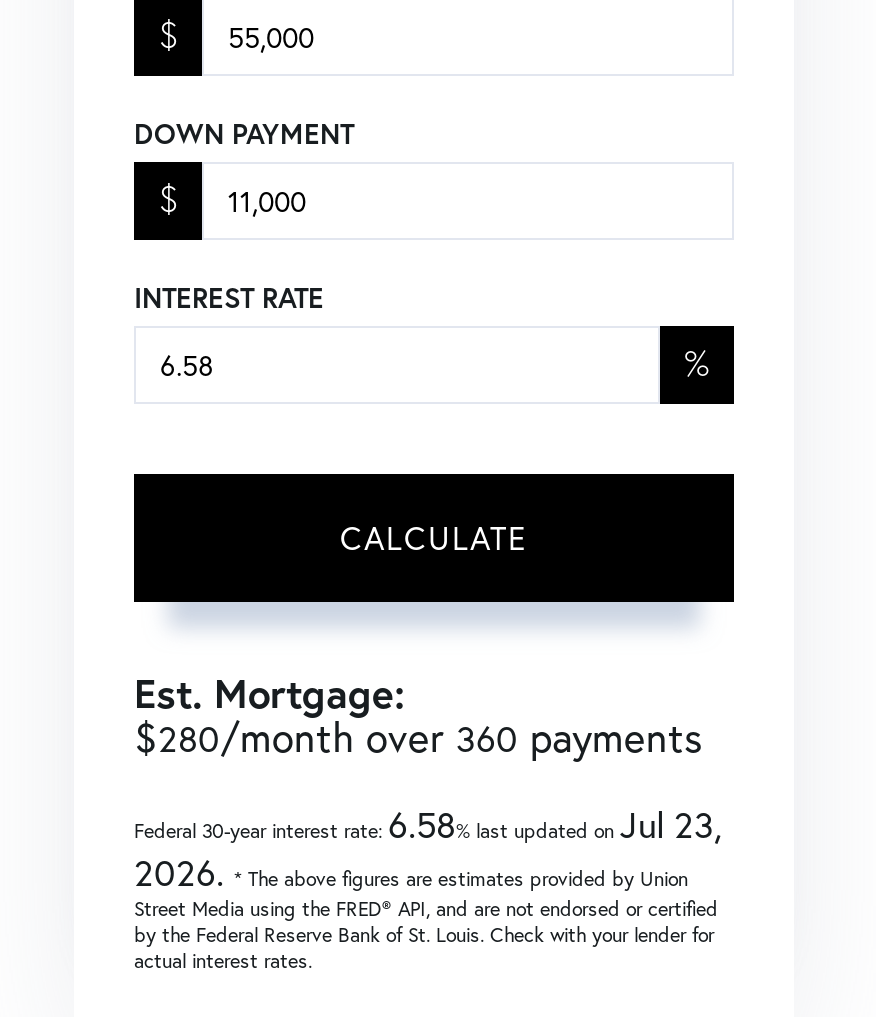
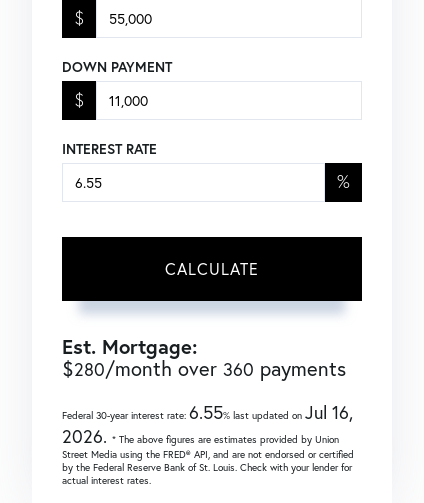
[134,800,722,848] Federal 30-year interest rate:6.58% last updated onJul 23, -> [62,400,353,424] Federal 30-year interest rate:6.55% last updated onJul 16,

